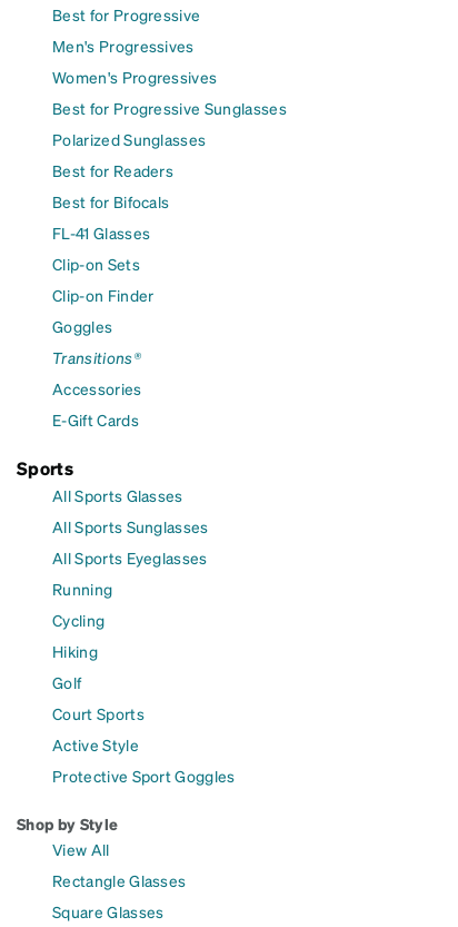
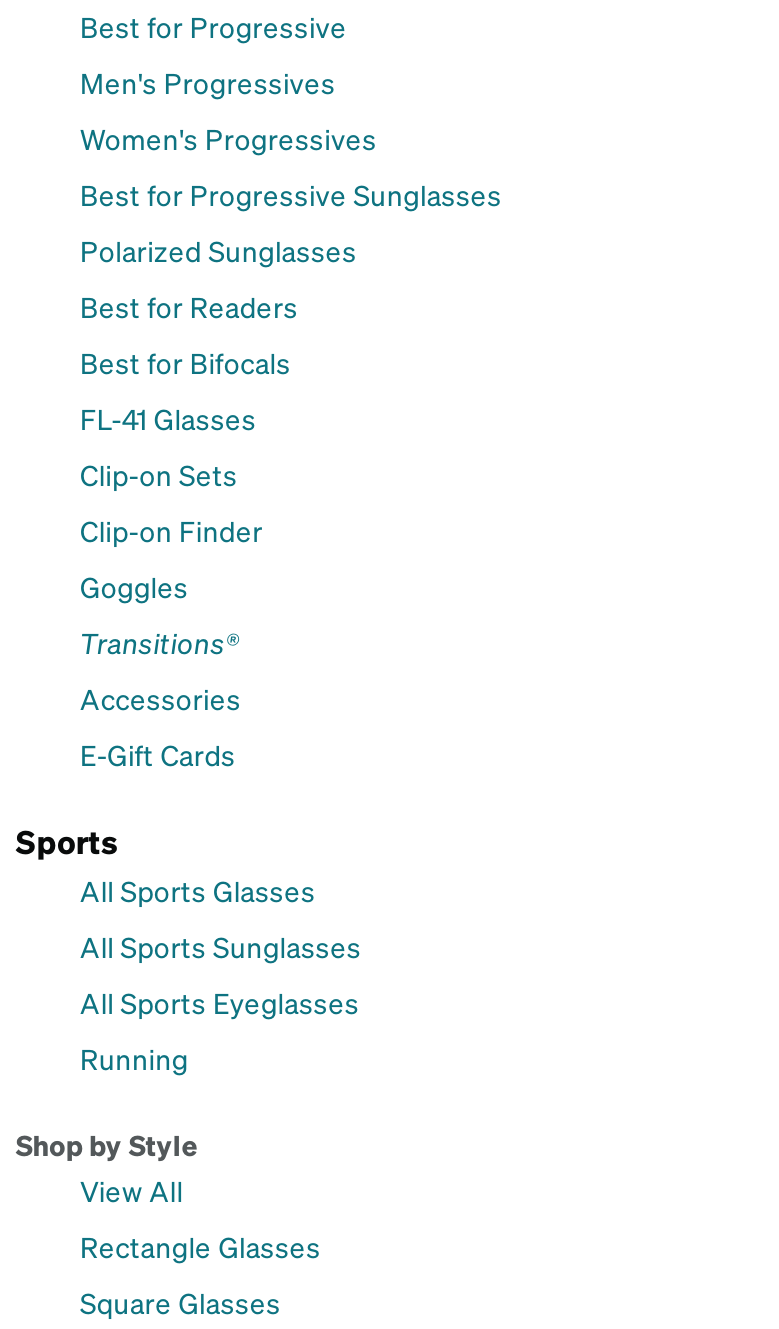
[52,609,235,785] Cycling | Hiking | Golf | Court Sports | Active Style | Protective Sport Goggles -> none

